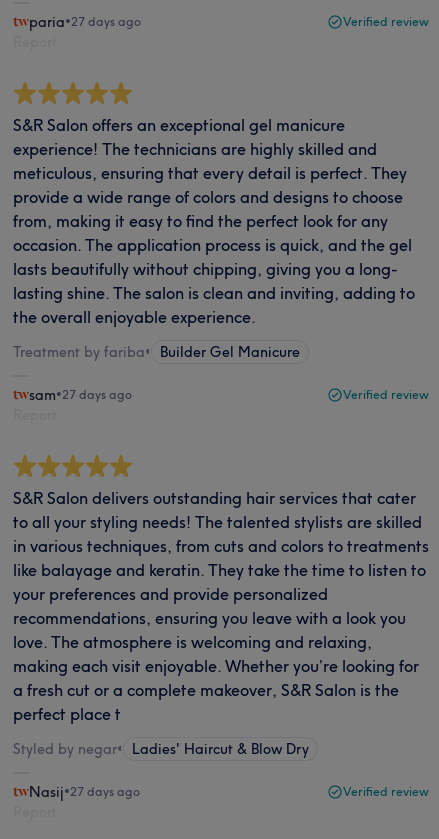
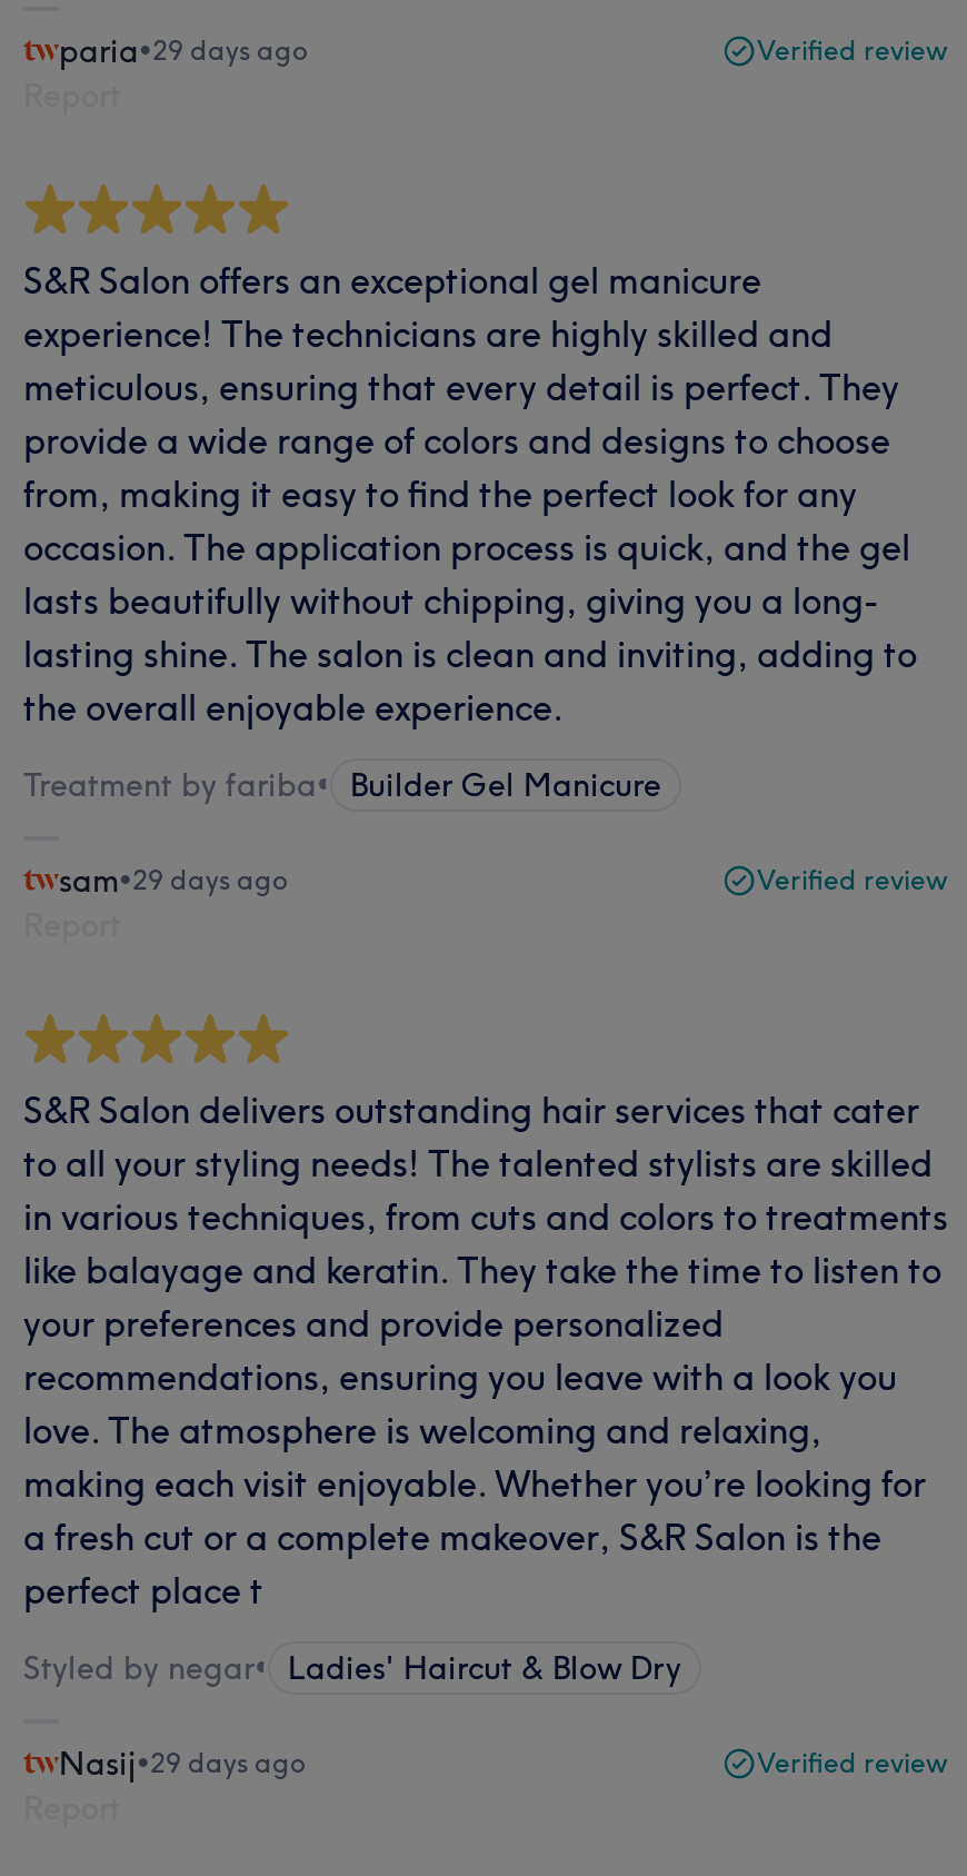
[29,13,141,31] paria•27 days ago -> [59,31,308,71] paria•29 days ago
[29,386,132,404] sam•27 days ago -> [59,861,288,901] sam•29 days ago
[29,783,140,801] Nasij•27 days ago -> [59,1744,306,1784] Nasij•29 days ago

